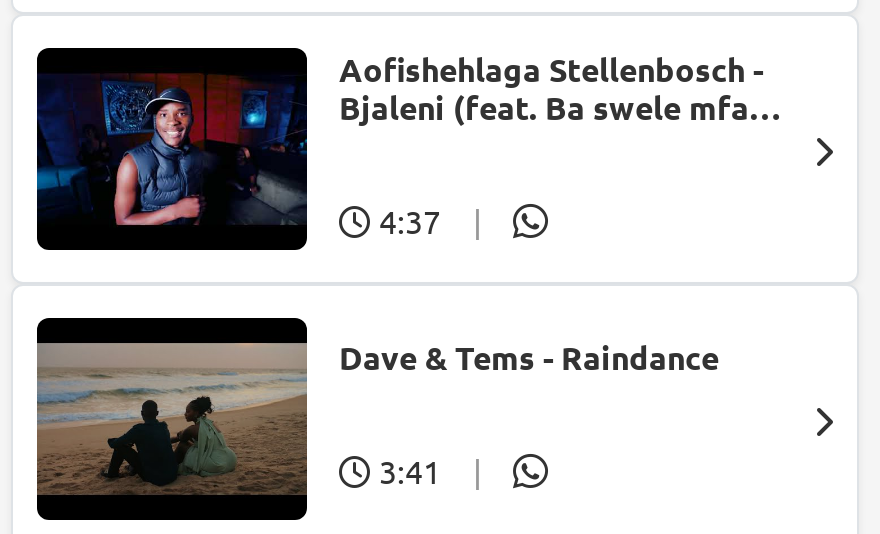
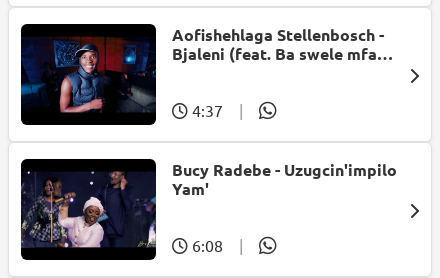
[35,337,719,522] [image] | Dave & Tems - Raindance -> [21,159,397,270] [image] | Bucy Radebe - Uzugcin'impilo | Yam'
[379,451,441,491] 3:41 -> [192,235,223,255] 6:08

